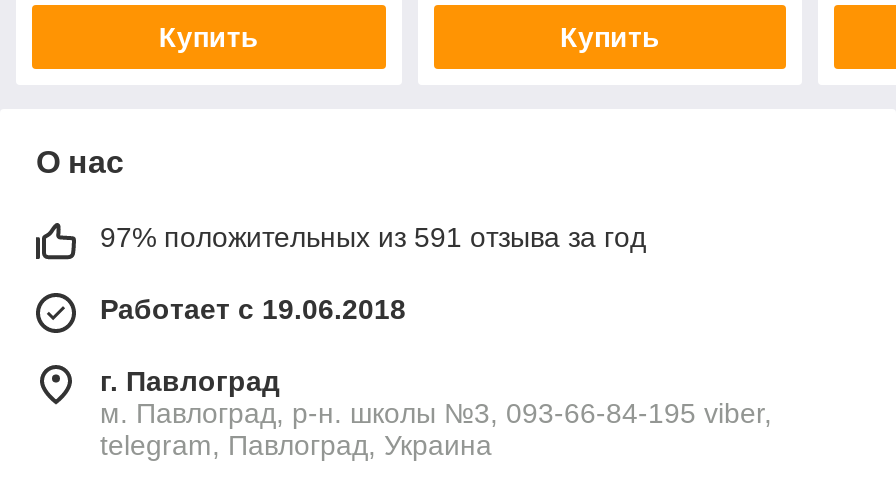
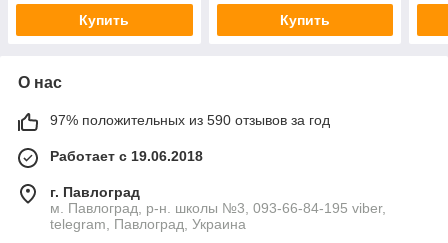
[100,221,646,253] 97% положительных из 591 отзыва за год -> [50,112,330,128] 97% положительных из 590 отзывов за год

